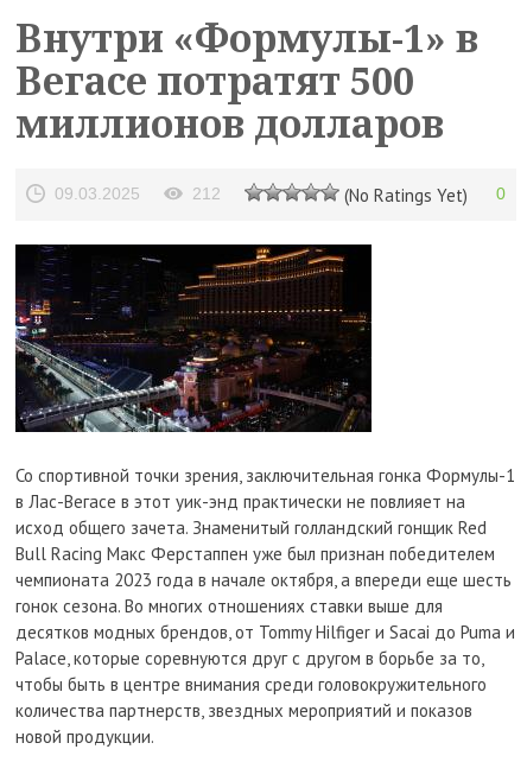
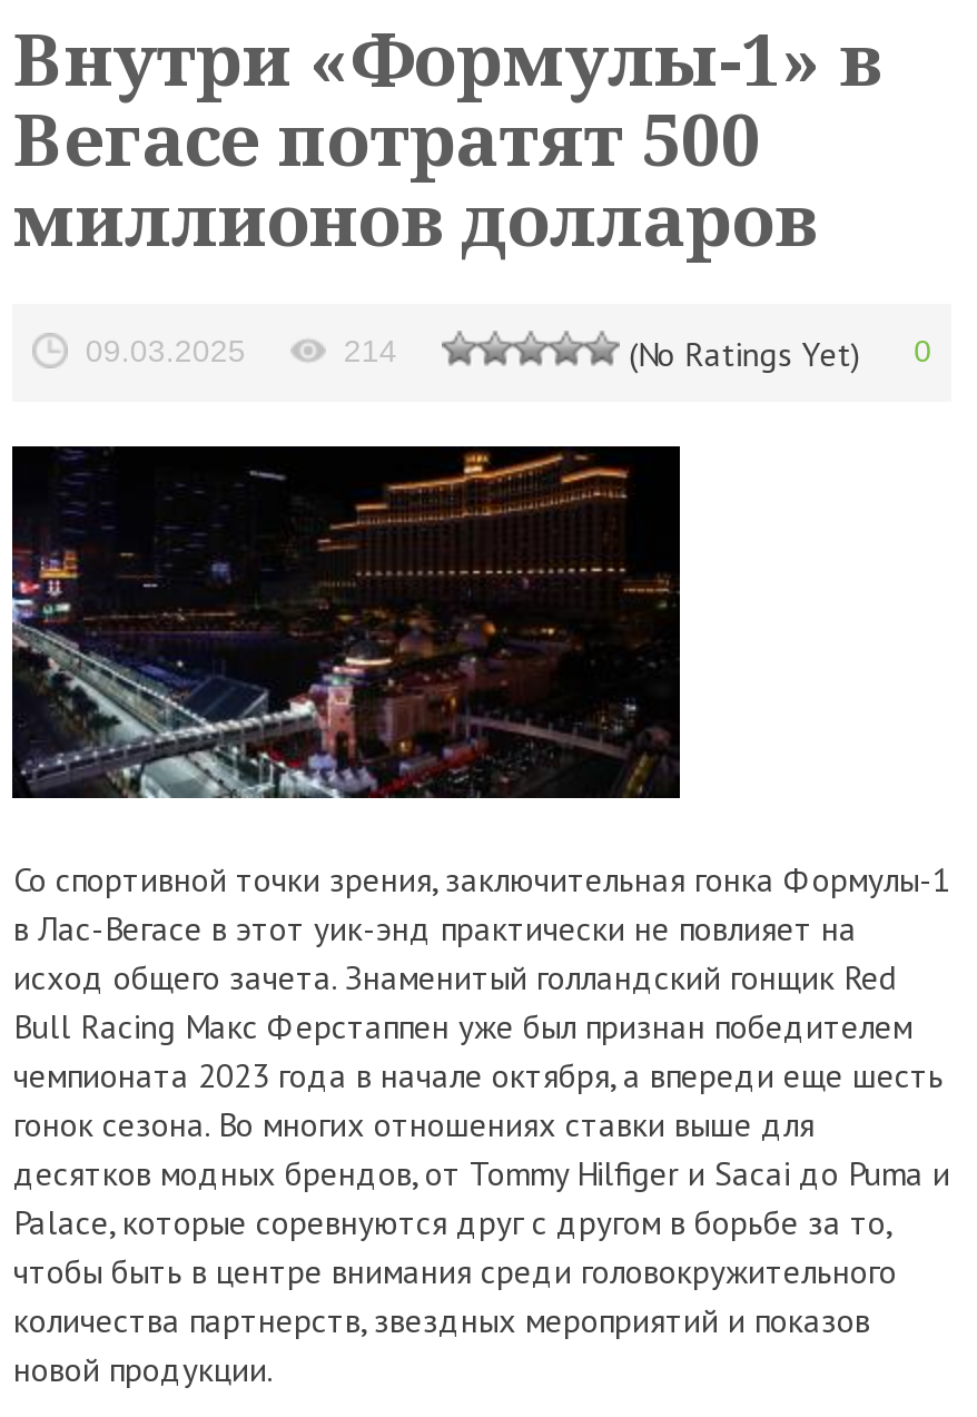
[192,184,221,203] 212 -> [344,333,397,368] 214

